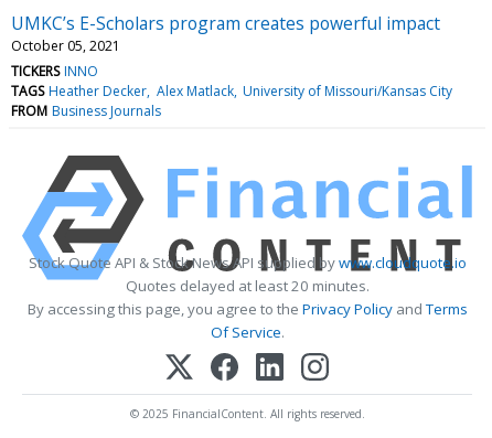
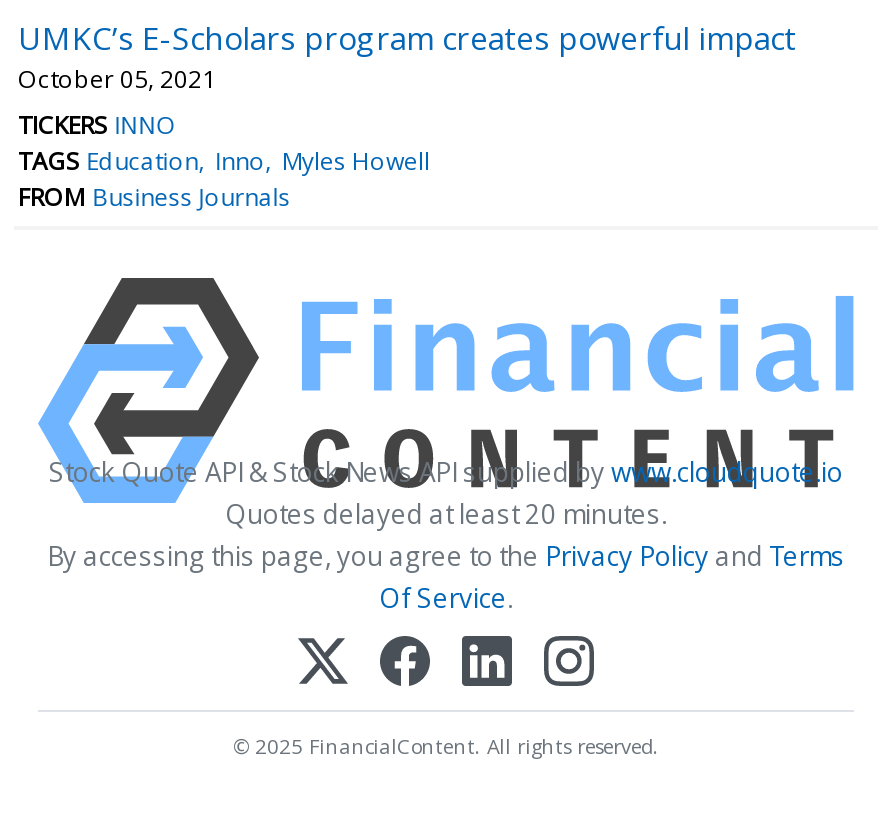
[11,82,452,100] TAGS Heather Decker Alex Matlack University of Missouri/Kansas City -> [18,144,430,178] TAGS Education Inno Myles Howell

